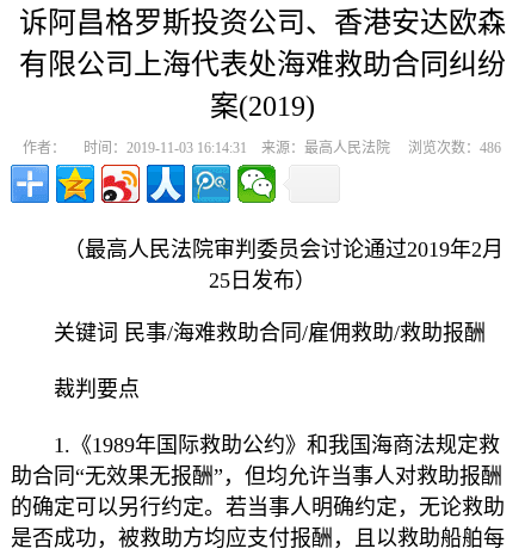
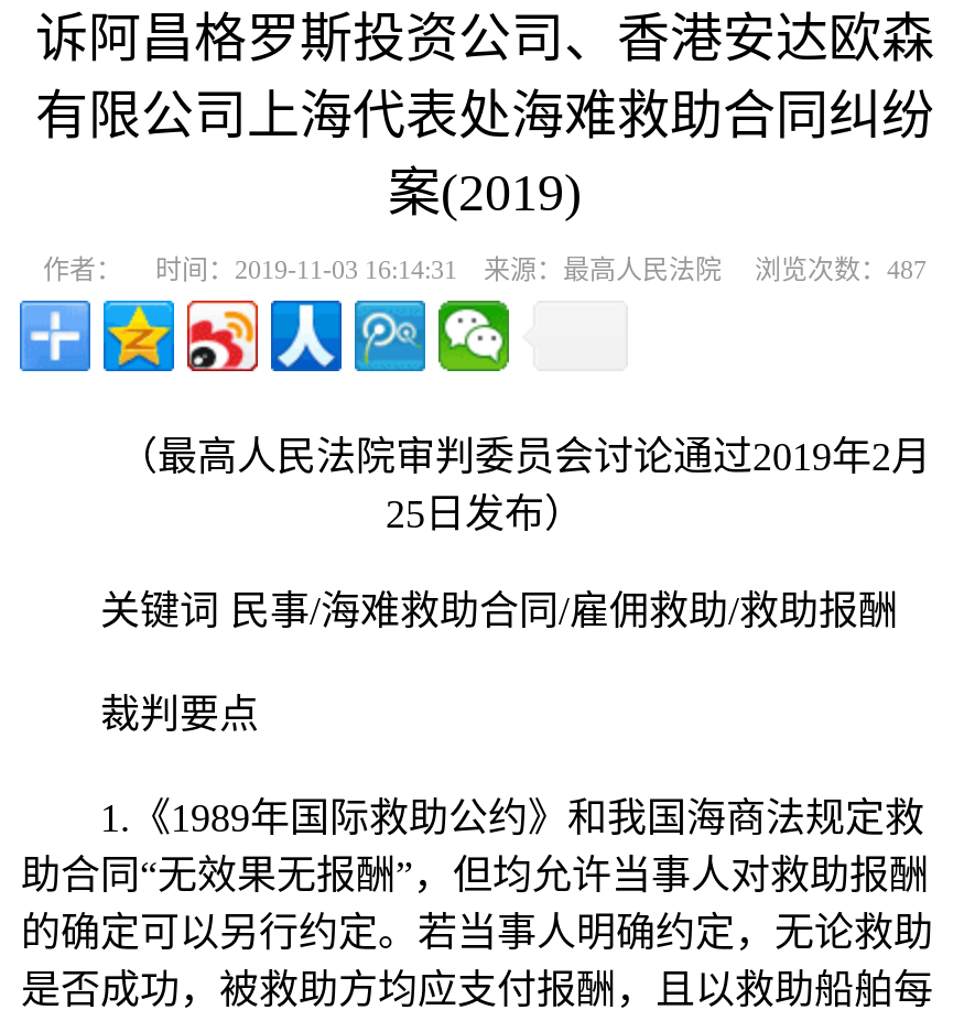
[23,140,502,156] 作者： 时间：2019-11-03 16:14:31 来源：最高人民法院 浏览次数：486 -> [43,254,927,285] 作者： 时间：2019-11-03 16:14:31 来源：最高人民法院 浏览次数：487

